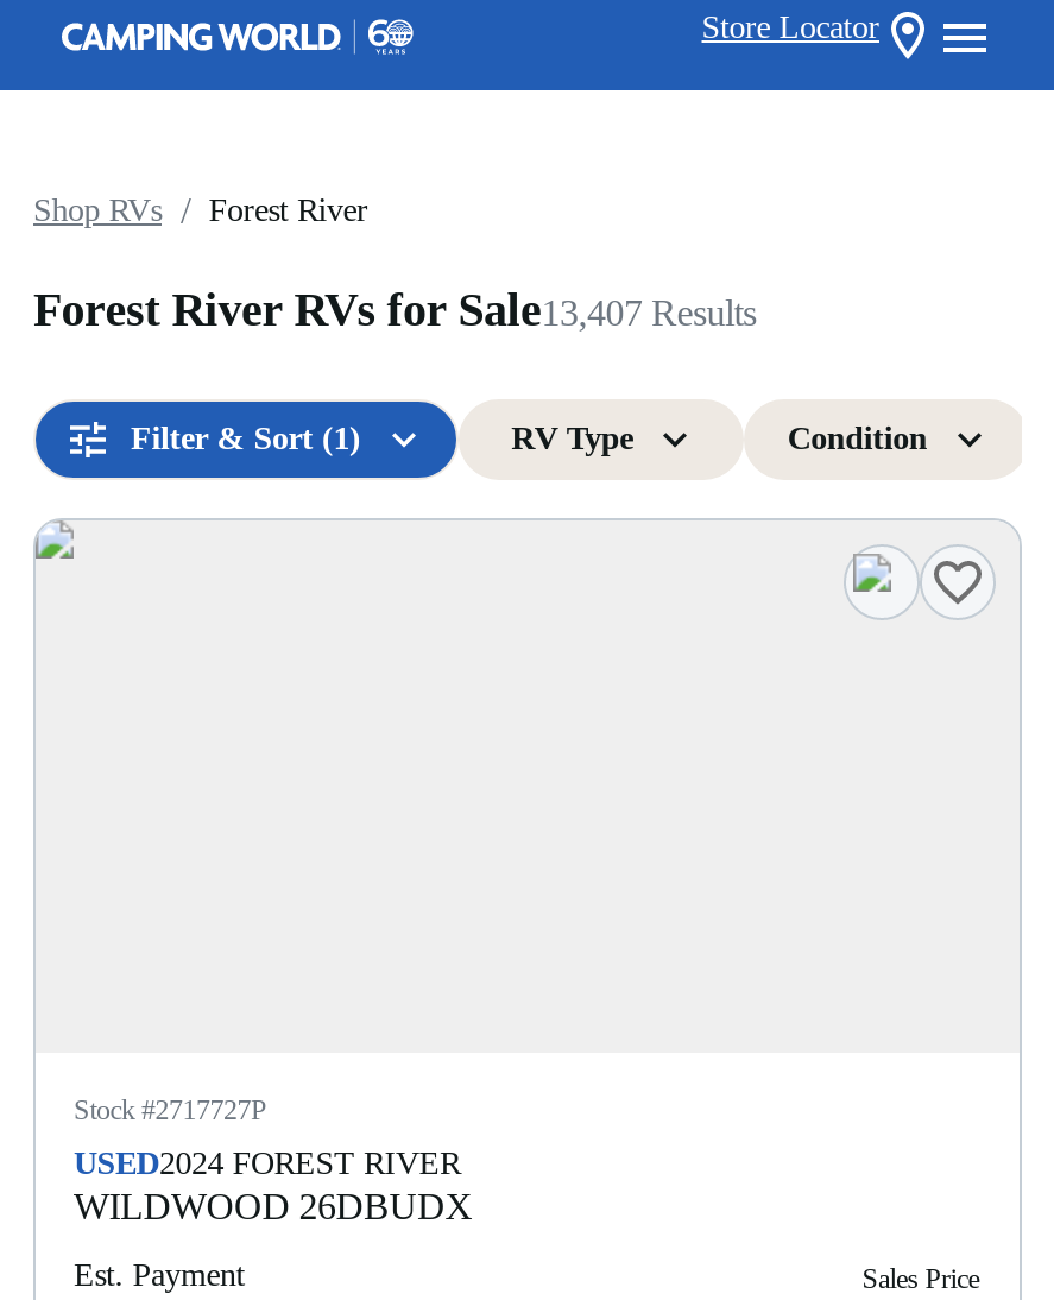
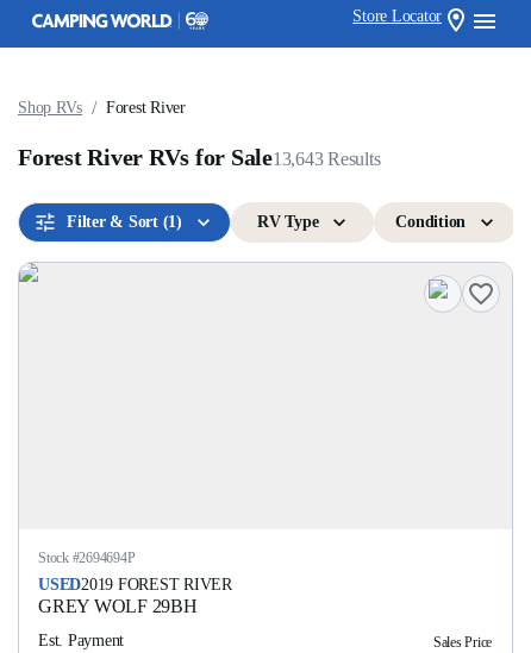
[33,283,756,335] Forest River RVs for Sale 13,407 Results -> [18,144,380,170] Forest River RVs for Sale 13,643 Results
[74,1093,267,1127] Stock #2717727P -> [38,550,135,566] Stock #2694694P
[74,1146,473,1226] USED2024 FOREST RIVER | WILDWOOD 26DBUDX -> [38,576,232,616] USED2019 FOREST RIVER | GREY WOLF 29BH

